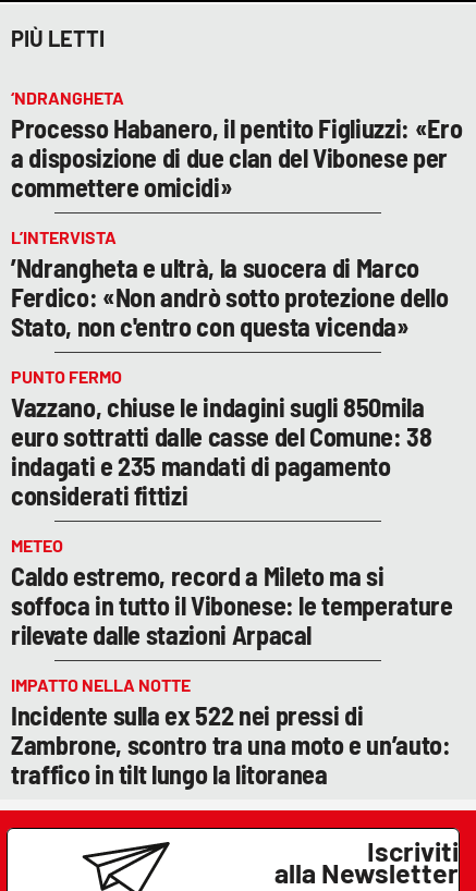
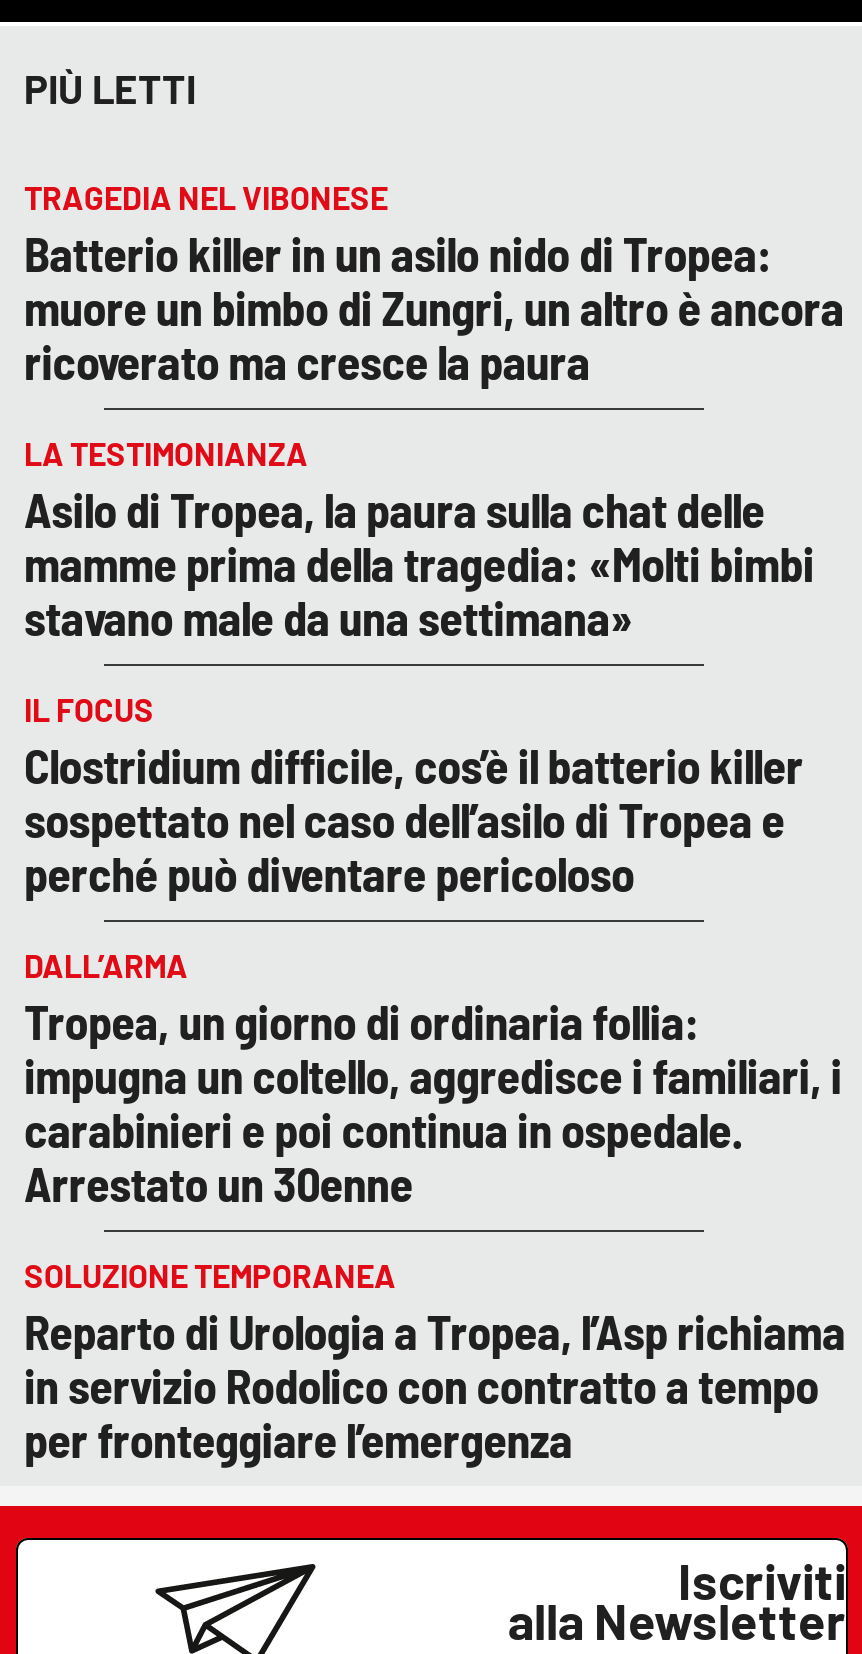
[11,87,462,202] ‘NDRANGHETA | Processo Habanero, il pentito Figliuzzi: «Ero | a disposizione di due clan del Vibonese per | commettere omicidi» -> [24,177,844,389] TRAGEDIA NEL VIBONESE | Batterio killer in un asilo nido di Tropea: | muore un bimbo di Zungri, un altro è ancora | ricoverato ma cresce la paura
[11,226,448,342] L’INTERVISTA | ’Ndrangheta e ultrà, la suocera di Marco | Ferdico: «Non andrò sotto protezione dello | Stato, non c'entro con questa vicenda» -> [24,433,814,645] LA TESTIMONIANZA | Asilo di Tropea, la paura sulla chat delle | mamme prima della tragedia: «Molti bimbi | stavano male da una settimana»
[11,366,432,510] PUNTO FERMO | Vazzano, chiuse le indagini sugli 850mila | euro sottratti dalle casse del Comune: 38 | indagati e 235 mandati di pagamento | considerati fittizi -> [24,689,803,901] IL FOCUS | Clostridium difficile, cos’è il batterio killer | sospettato nel caso dell’asilo di Tropea e | perché può diventare pericoloso
[11,534,453,650] METEO | Caldo estremo, record a Mileto ma si | soffoca in tutto il Vibonese: le temperature | rilevate dalle stazioni Arpacal -> [24,945,842,1211] DALL’ARMA | Tropea, un giorno di ordinaria follia: | impugna un coltello, aggredisce i familiari, i | carabinieri e poi continua in ospedale. | Arrestato un 30enne
[11,674,451,789] IMPATTO NELLA NOTTE | Incidente sulla ex 522 nei pressi di | Zambrone, scontro tra una moto e un’auto: | traffico in tilt lungo la litoranea -> [24,1255,845,1467] SOLUZIONE TEMPORANEA | Reparto di Urologia a Tropea, l’Asp richiama | in servizio Rodolico con contratto a tempo | per fronteggiare l’emergenza

